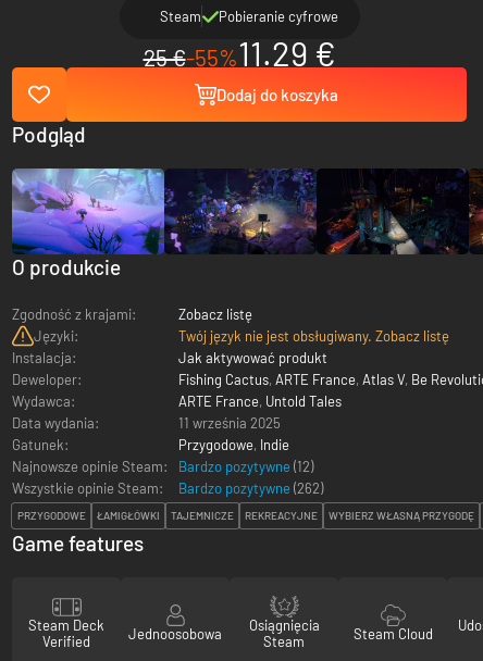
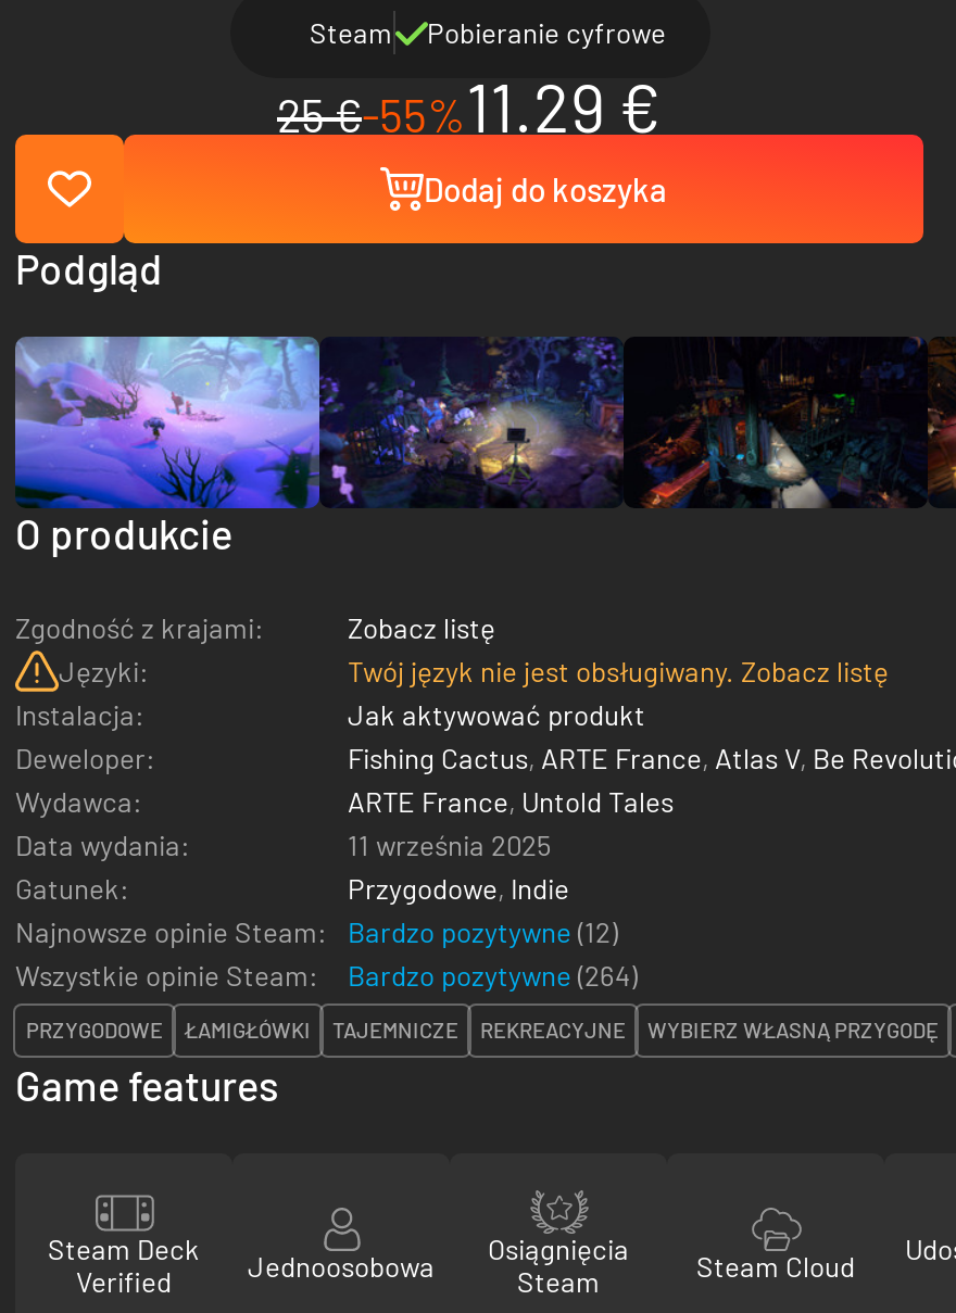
[178,479,323,496] Bardzo pozytywne (262) -> [348,957,637,992] Bardzo pozytywne (264)

